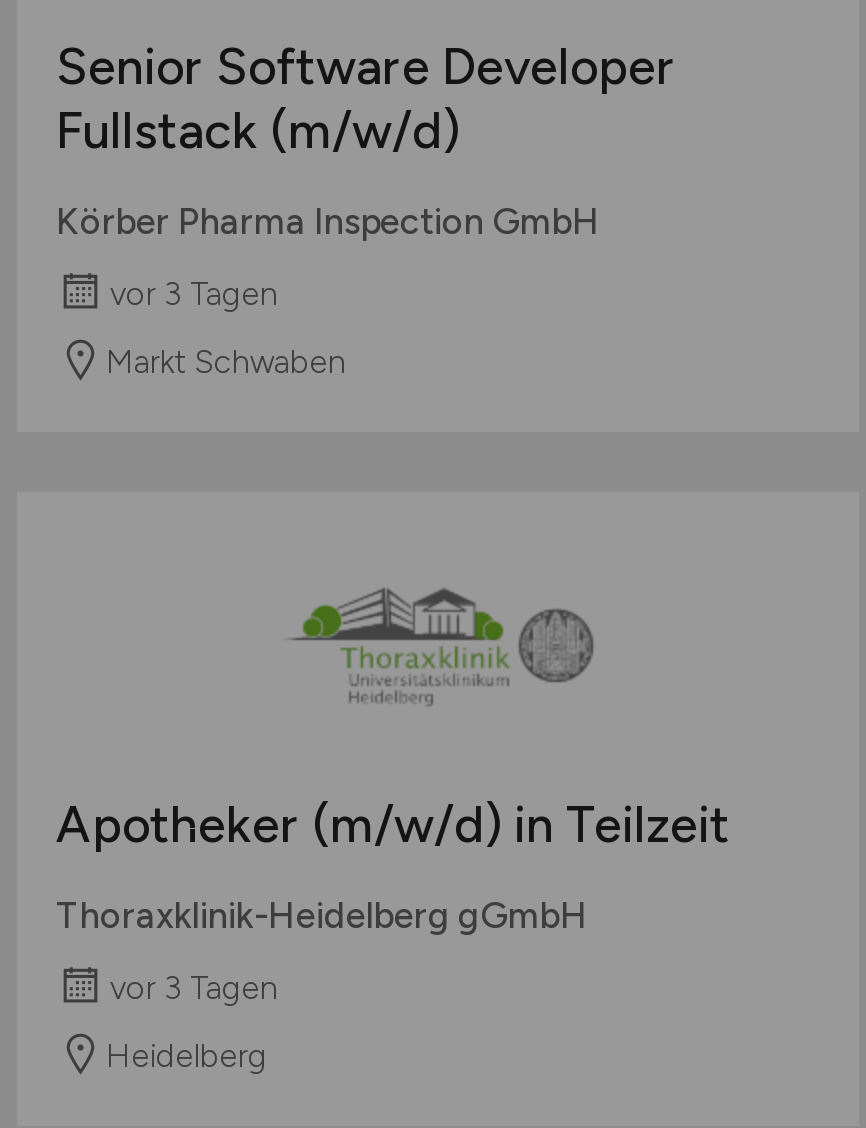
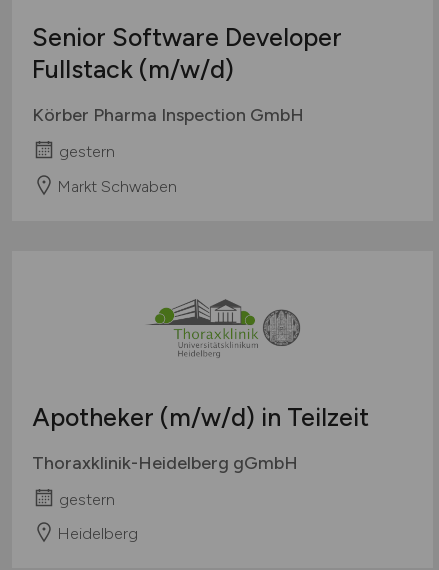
[110,275,278,313] vor 3 Tagen -> [58,142,114,161] gestern
[110,969,278,1007] vor 3 Tagen -> [58,489,114,508] gestern

